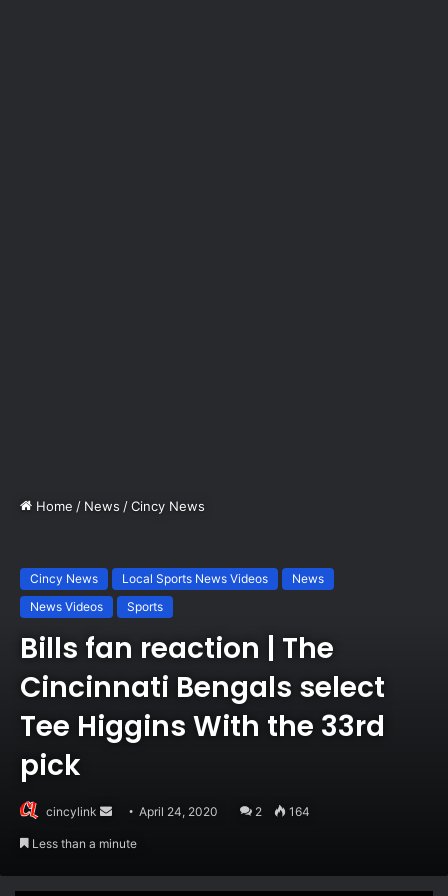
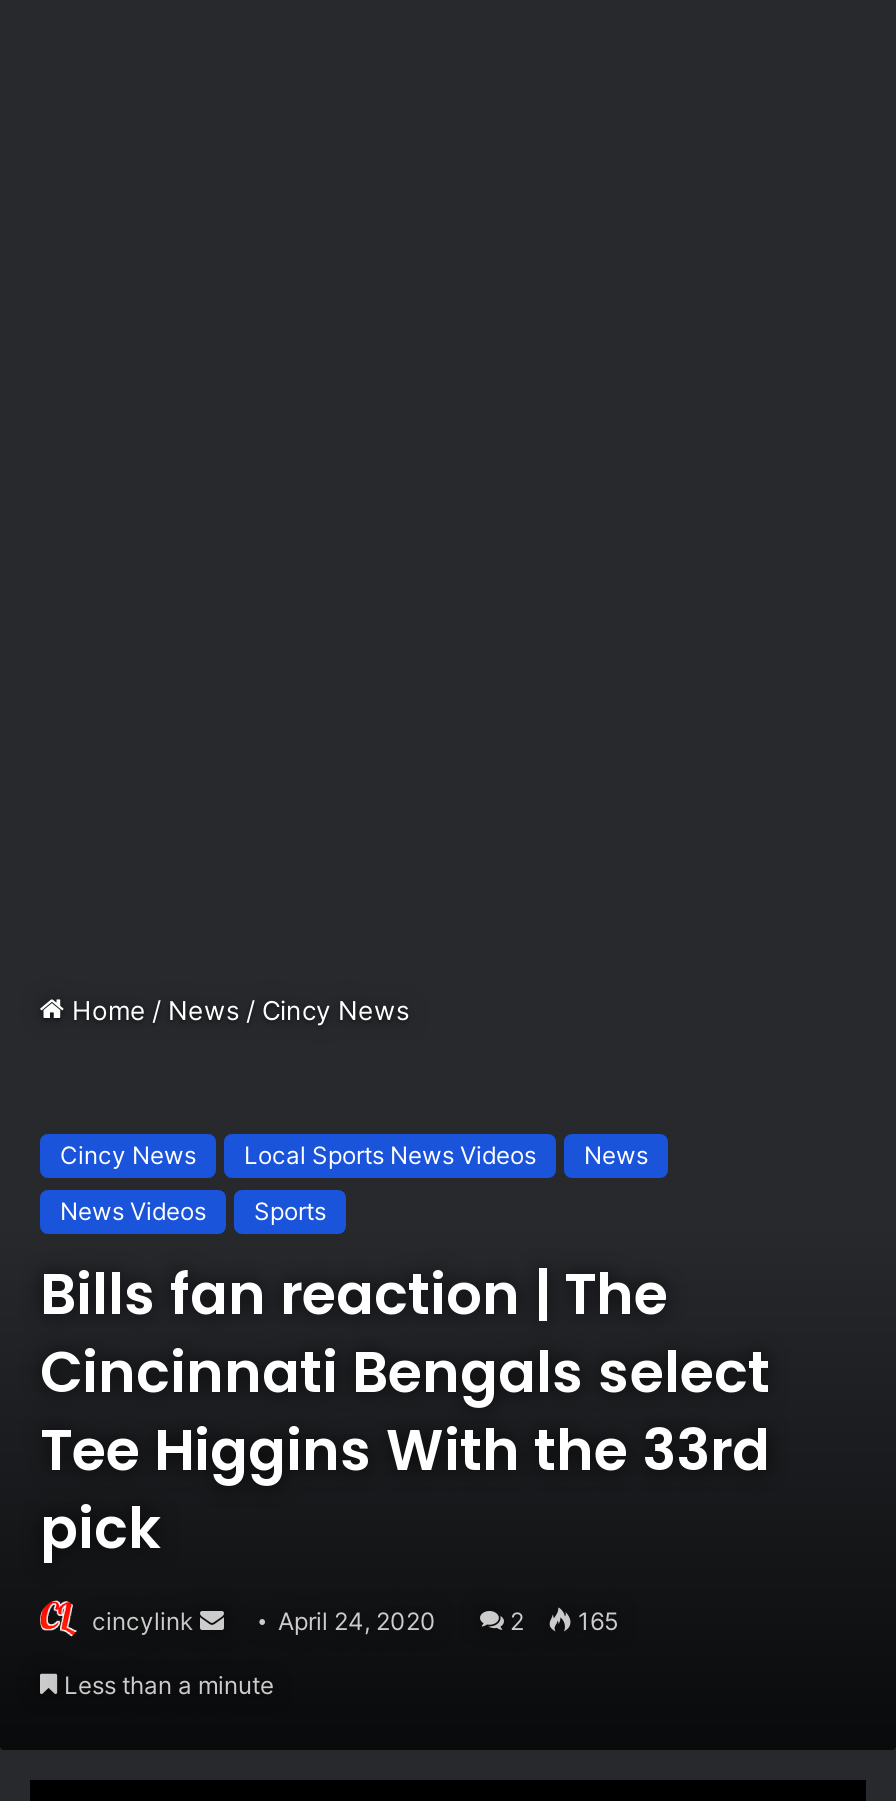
[255,804,310,819] 2 164 -> [510,1607,618,1637] 2 165

